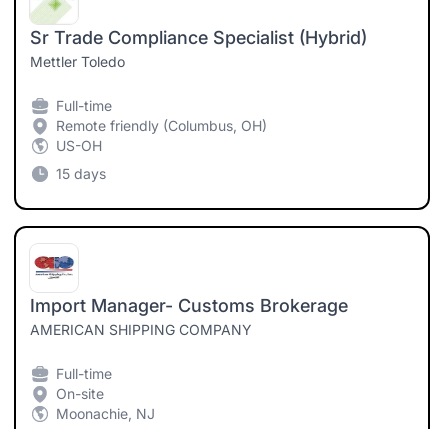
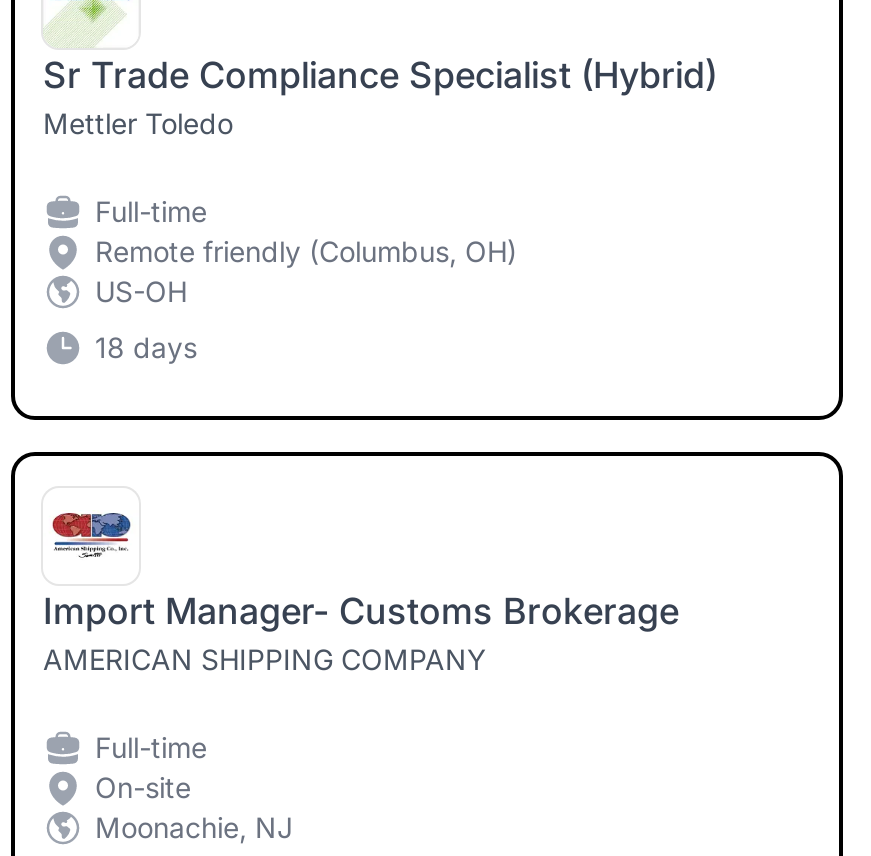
[56,165,106,182] 15 days -> [95,330,197,364] 18 days

